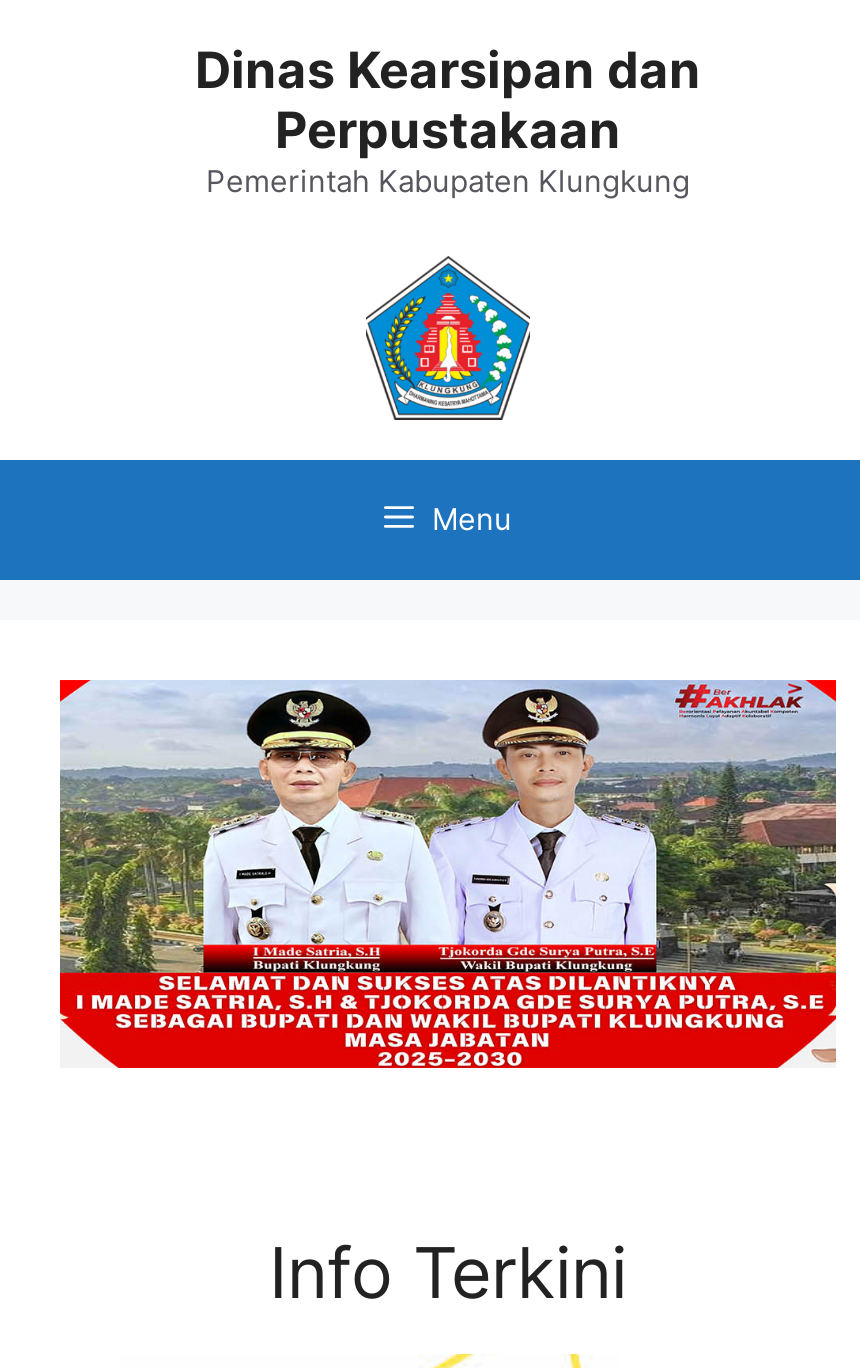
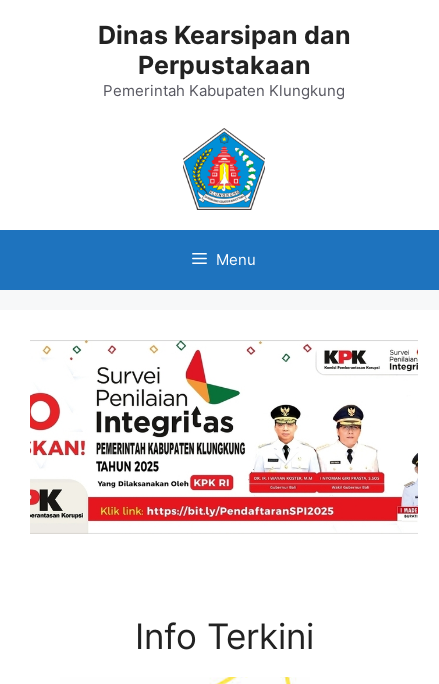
[58,678,838,1070] [image] -> [29,340,419,534] [image]

